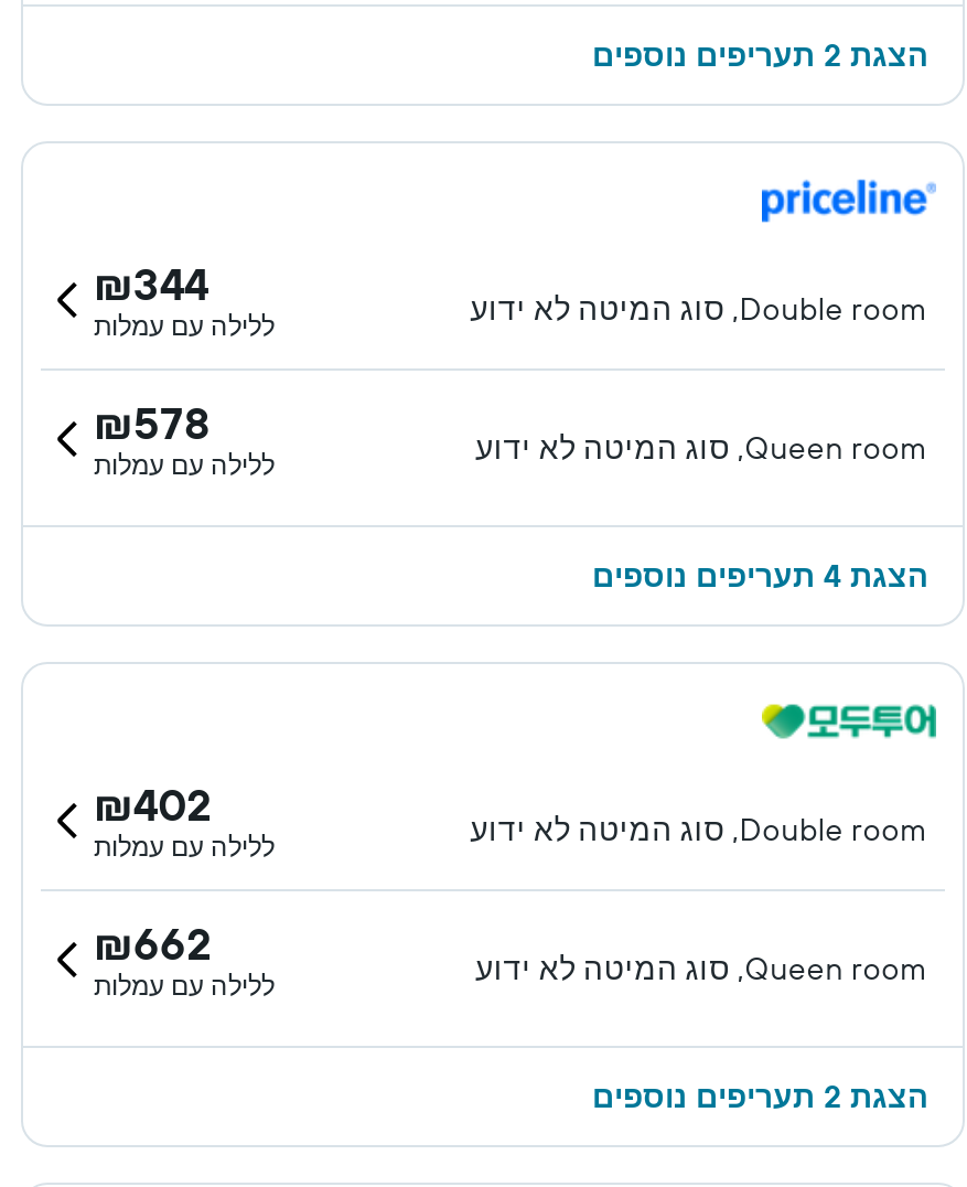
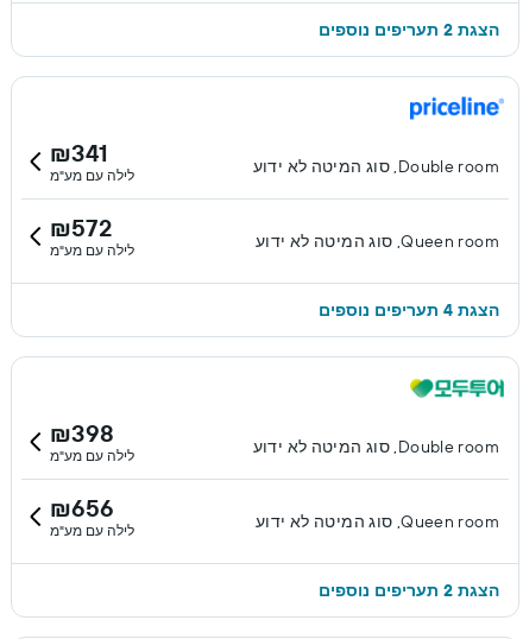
[94,256,208,311] ₪344 -> [50,138,108,167] ₪341
[94,309,275,342] ללילה עם עמלות -> [50,166,134,184] לילה עם מע"מ
[94,395,211,450] ₪578 -> [50,213,112,242] ₪572
[94,448,275,481] ללילה עם עמלות -> [50,241,134,259] לילה עם מע"מ
[94,777,211,832] ₪402 -> [50,418,114,448] ₪398
[94,830,275,863] ללילה עם עמלות -> [50,447,134,464] לילה עם מע"מ
[94,916,211,971] ₪662 -> [50,493,114,523] ₪656
[94,969,275,1002] ללילה עם עמלות -> [50,521,134,539] לילה עם מע"מ

